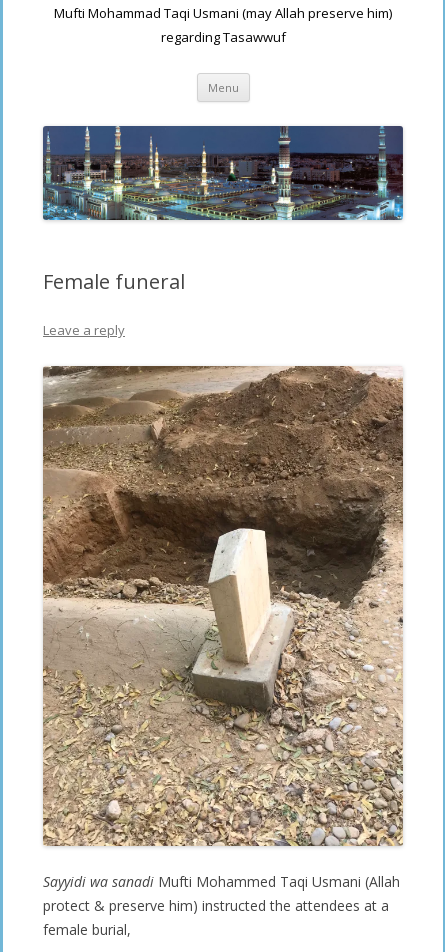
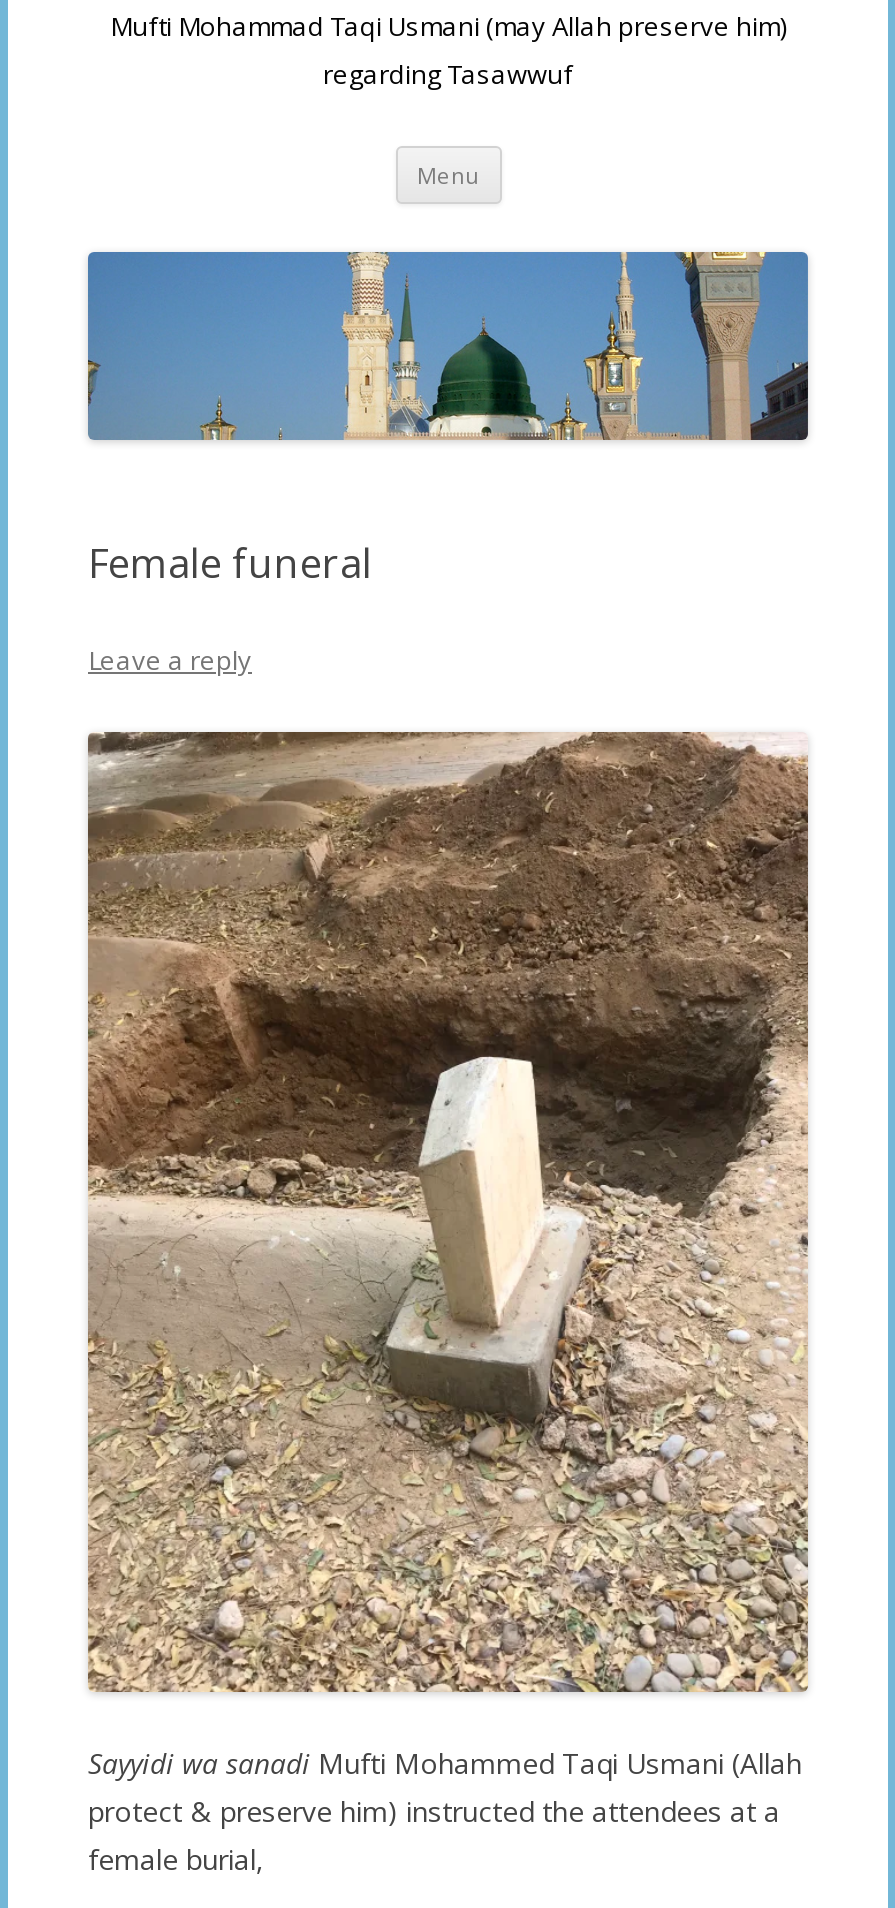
[42,125,404,221] [image] -> [86,250,810,442] [image]

